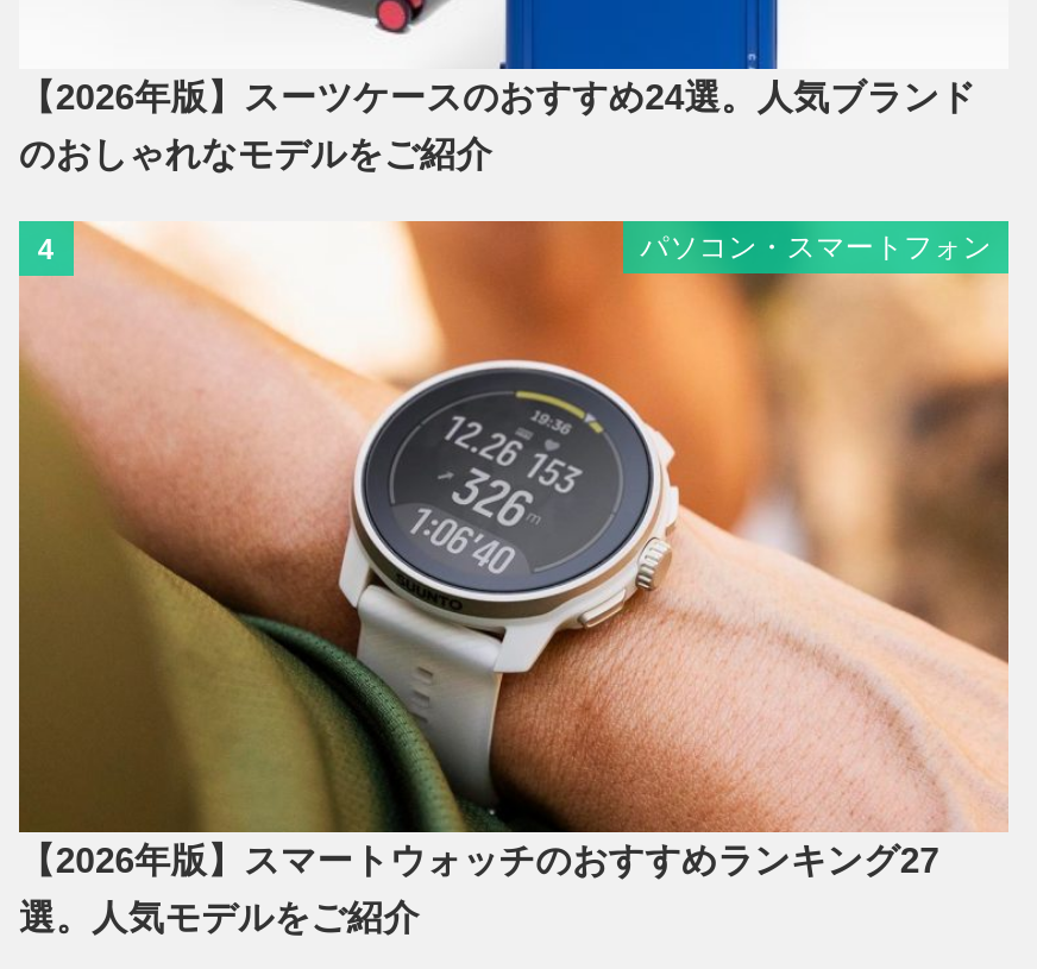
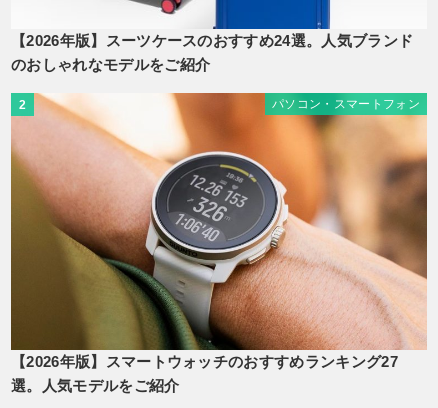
[38,232,55,265] 4 -> [19,98,26,112] 2

